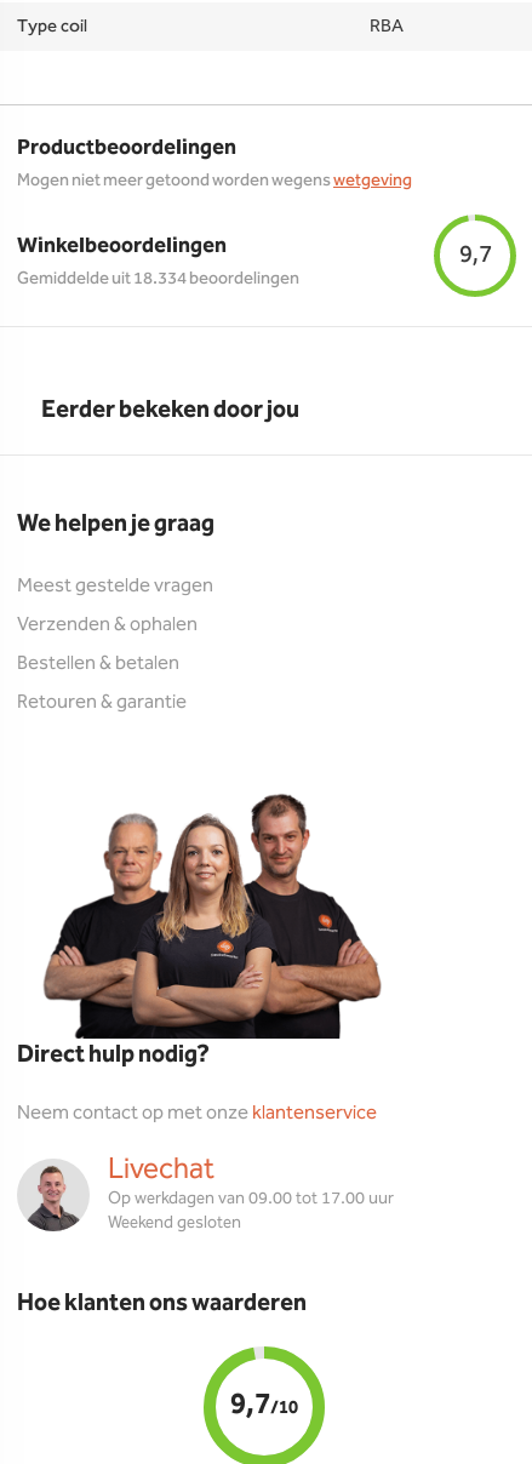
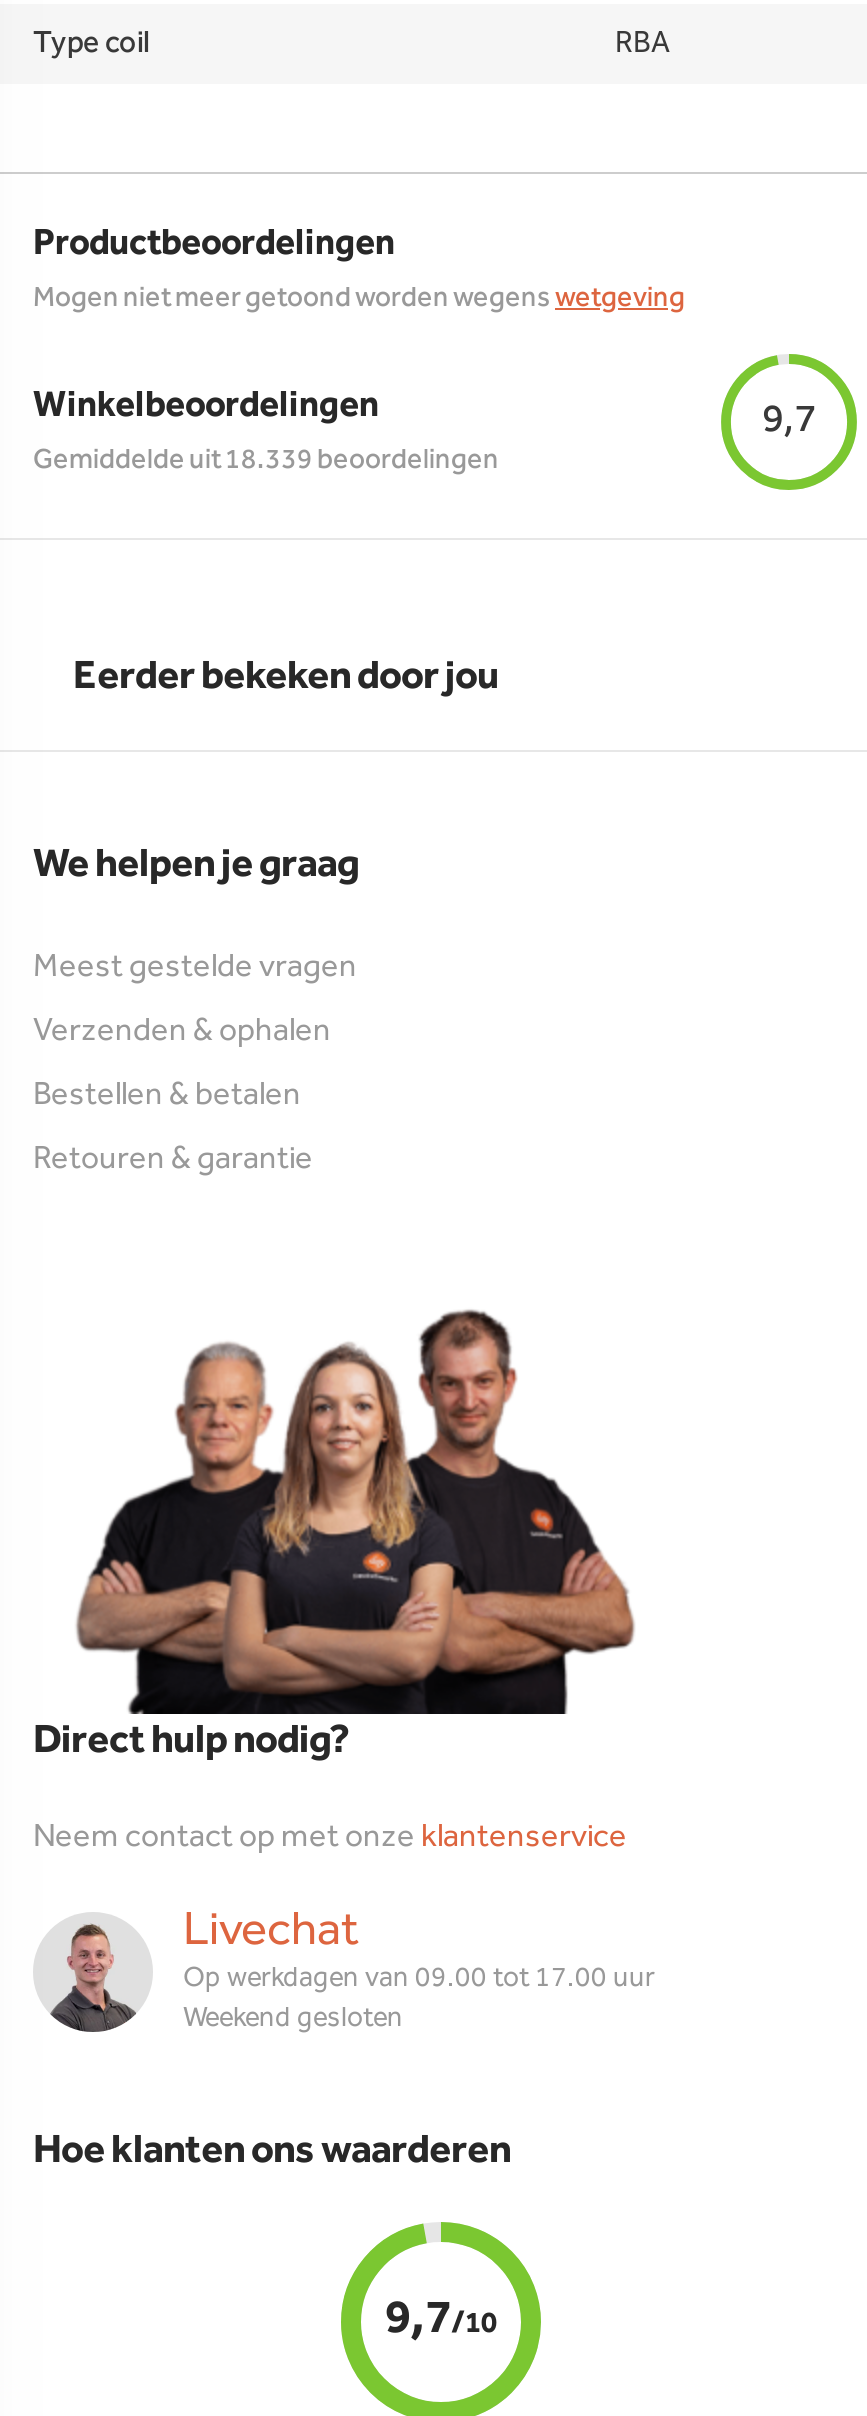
[17,265,299,292] Gemiddelde uit 18.334 beoordelingen -> [33,438,499,482] Gemiddelde uit 18.339 beoordelingen

